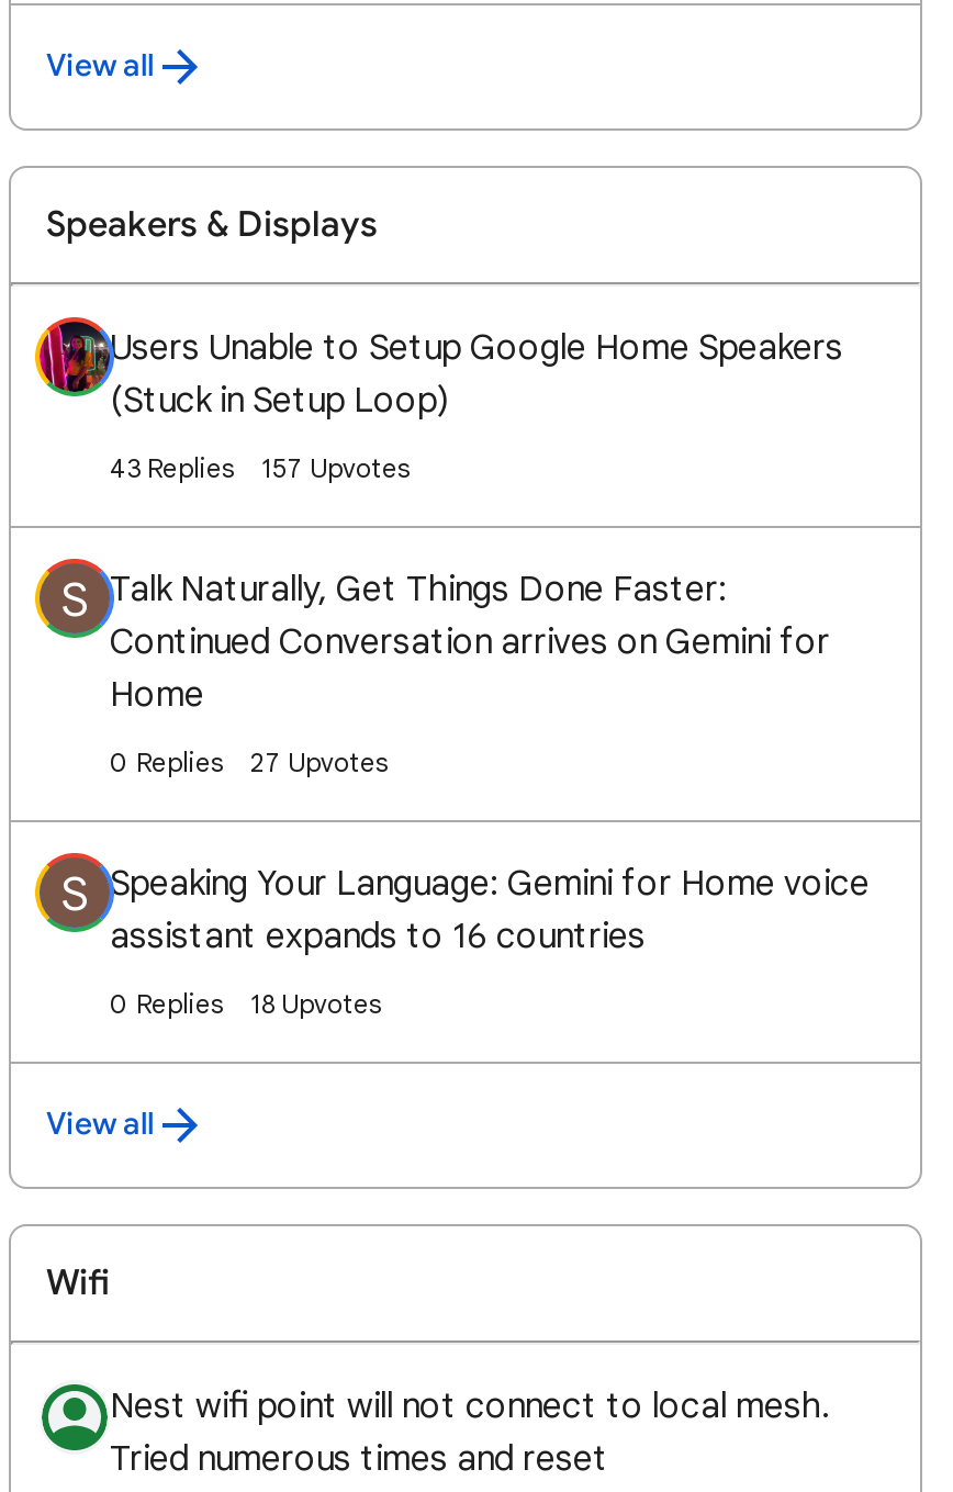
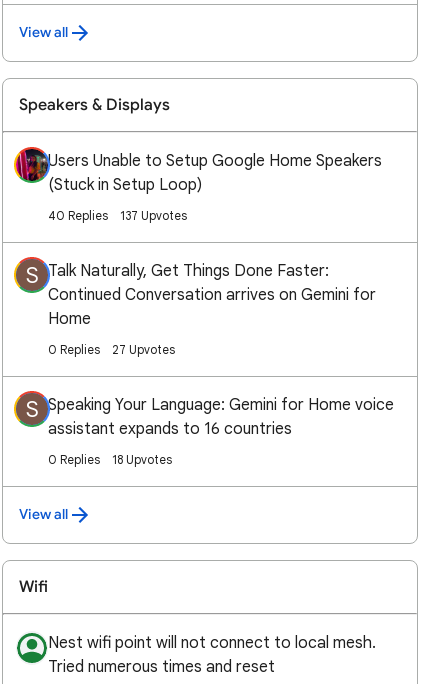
[110,451,235,484] 43 Replies -> [48,208,108,223] 40 Replies
[261,451,411,484] 157 Upvotes -> [120,208,187,223] 137 Upvotes

